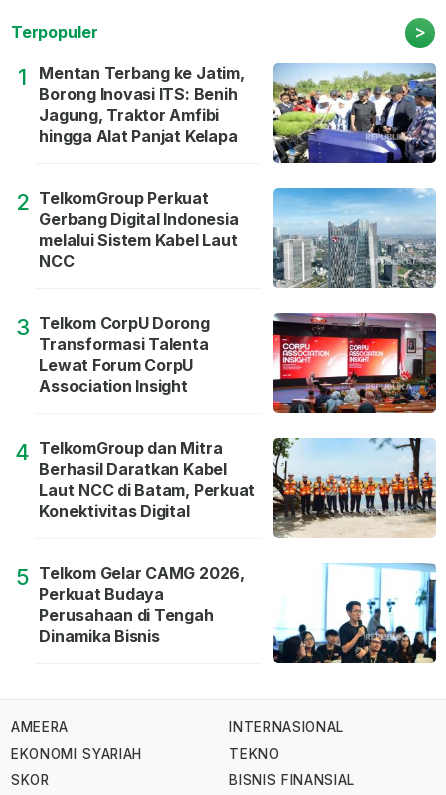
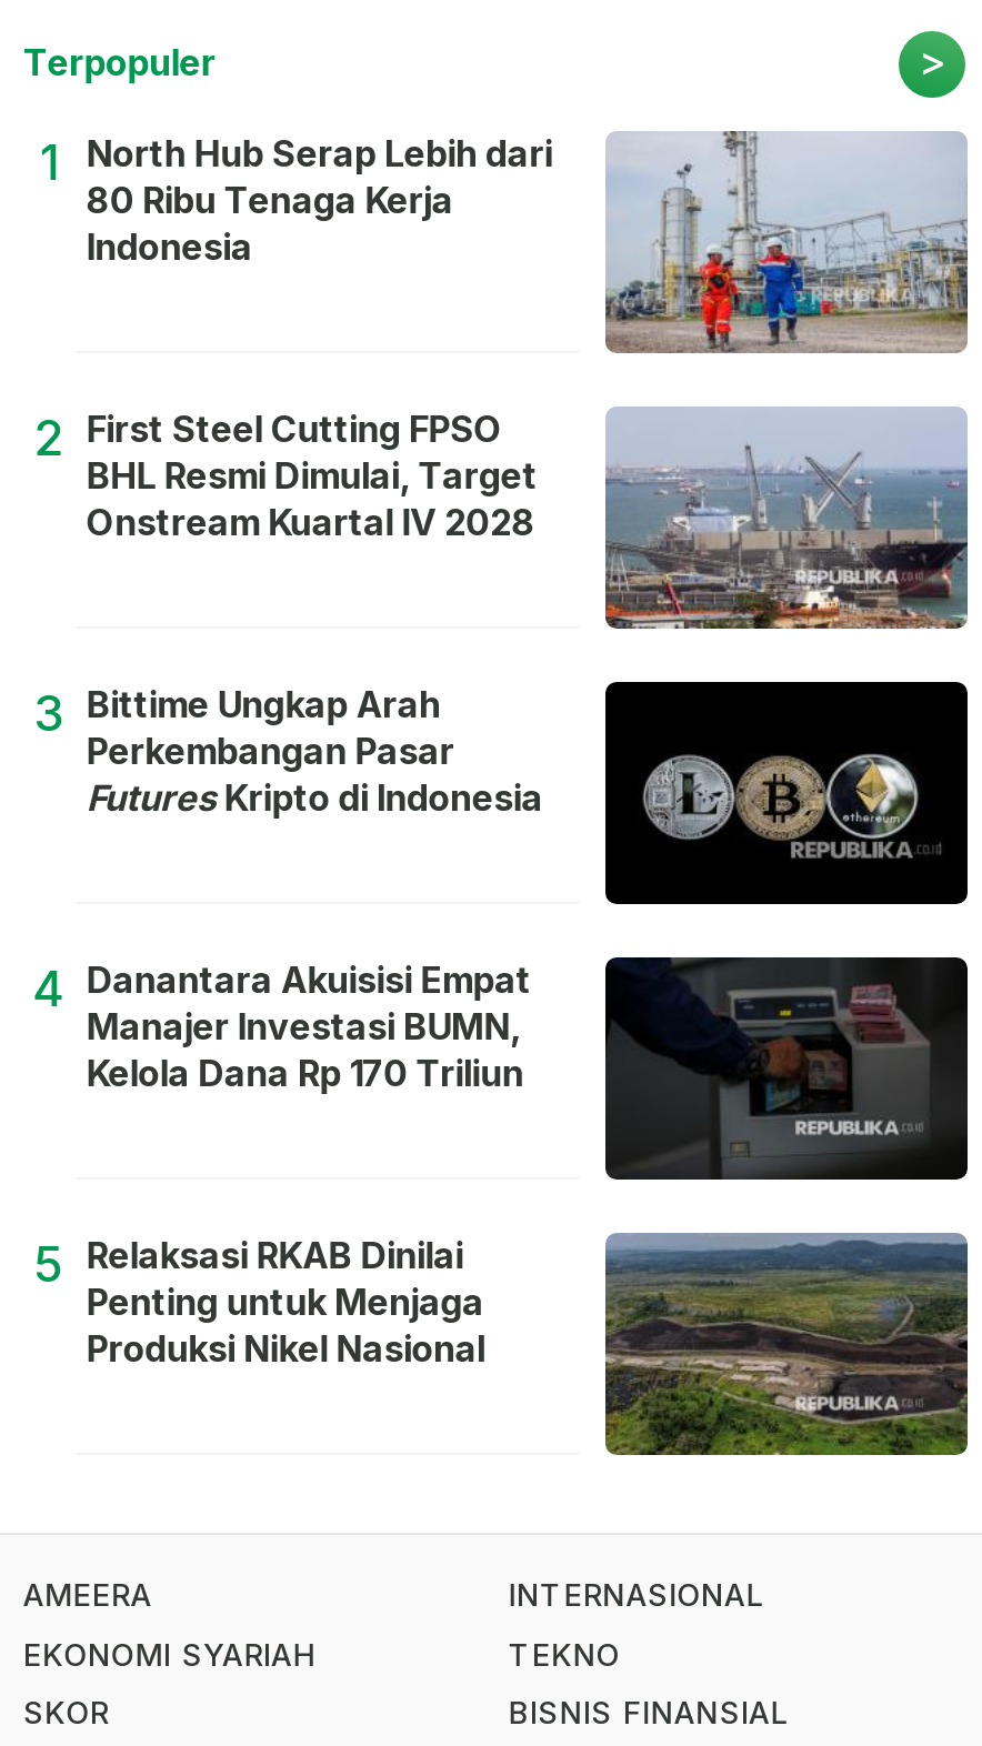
[39,63,437,164] [image] | Mentan Terbang ke Jatim, | Borong Inovasi ITS: Benih | Jagung, Traktor Amfibi | hingga Alat Panjat Kelapa -> [86,129,968,355] [image] | North Hub Serap Lebih dari | 80 Ribu Tenaga Kerja | Indonesia
[16,188,436,289] [image] | 2 TelkomGroup Perkuat | Gerbang Digital Indonesia | melalui Sistem Kabel Laut | NCC -> [34,407,968,629] [image] | 2 First Steel Cutting FPSO | BHL Resmi Dimulai, Target | Onstream Kuartal IV 2028
[16,313,210,396] 3 Telkom CorpU Dorong | Transformasi Talenta | Lewat Forum CorpU | Association Insight -> [34,683,543,821] 3 Bittime Ungkap Arah | Perkembangan Pasar | Futures Kripto di Indonesia
[272,312,437,414] [image] -> [603,680,970,906] [image]
[15,437,437,538] [image] | 4 TelkomGroup dan Mitra | Berhasil Daratkan Kabel | Laut NCC di Batam, Perkuat | Konektivitas Digital -> [33,955,970,1182] [image] | 4 Danantara Akuisisi Empat | Manajer Investasi BUMN, | Kelola Dana Rp 170 Triliun
[16,563,245,646] 5 Telkom Gelar CAMG 2026, | Perkuat Budaya | Perusahaan di Tengah | Dinamika Bisnis -> [34,1234,485,1371] 5 Relaksasi RKAB Dinilai | Penting untuk Menjaga | Produksi Nikel Nasional
[272,563,437,664] [image] -> [603,1231,970,1457] [image]

